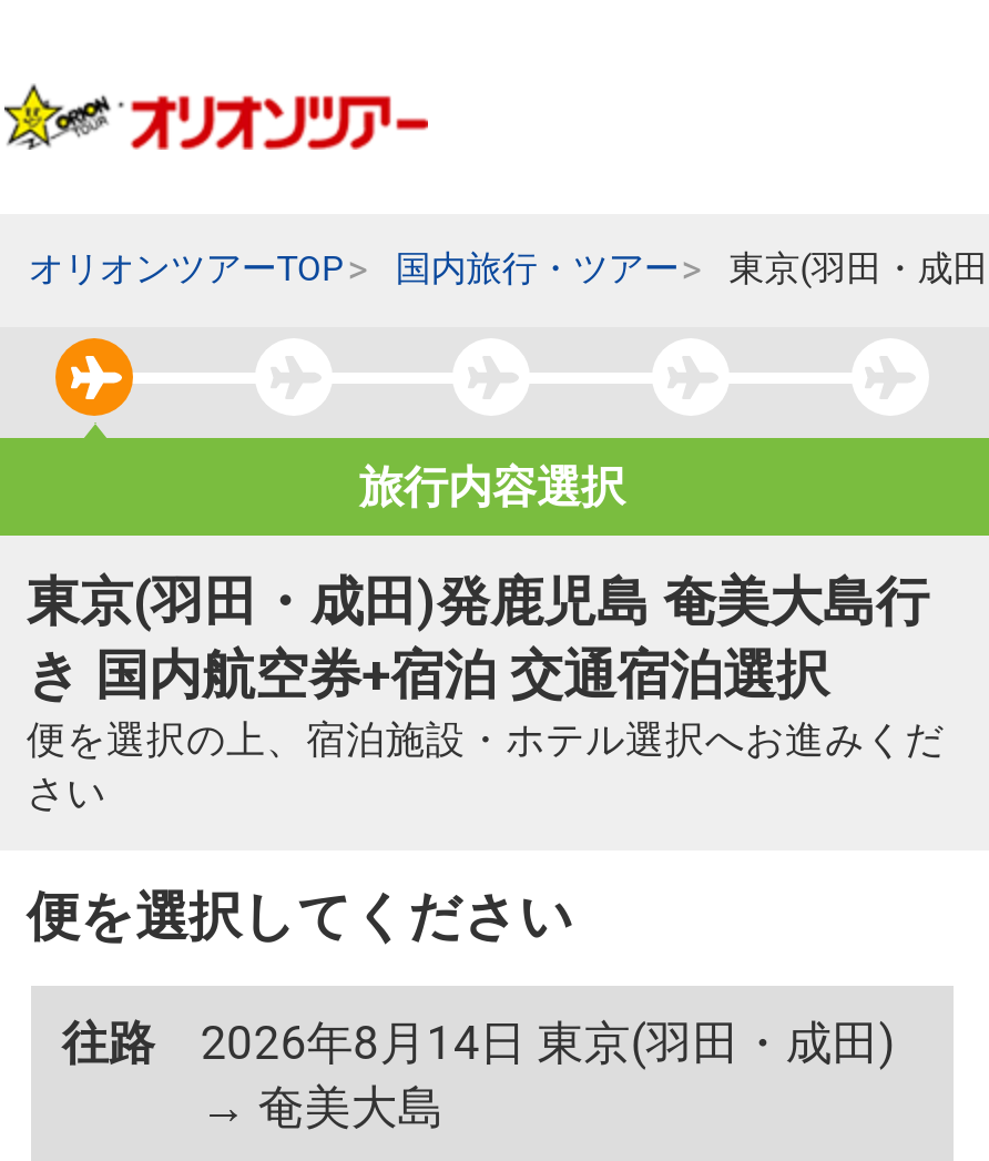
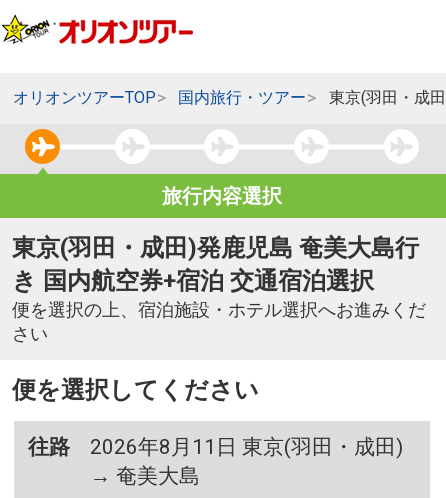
[200,1018,894,1071] 2026年8月14日 東京(羽田・成田) -> [90,435,403,459] 2026年8月11日 東京(羽田・成田)

